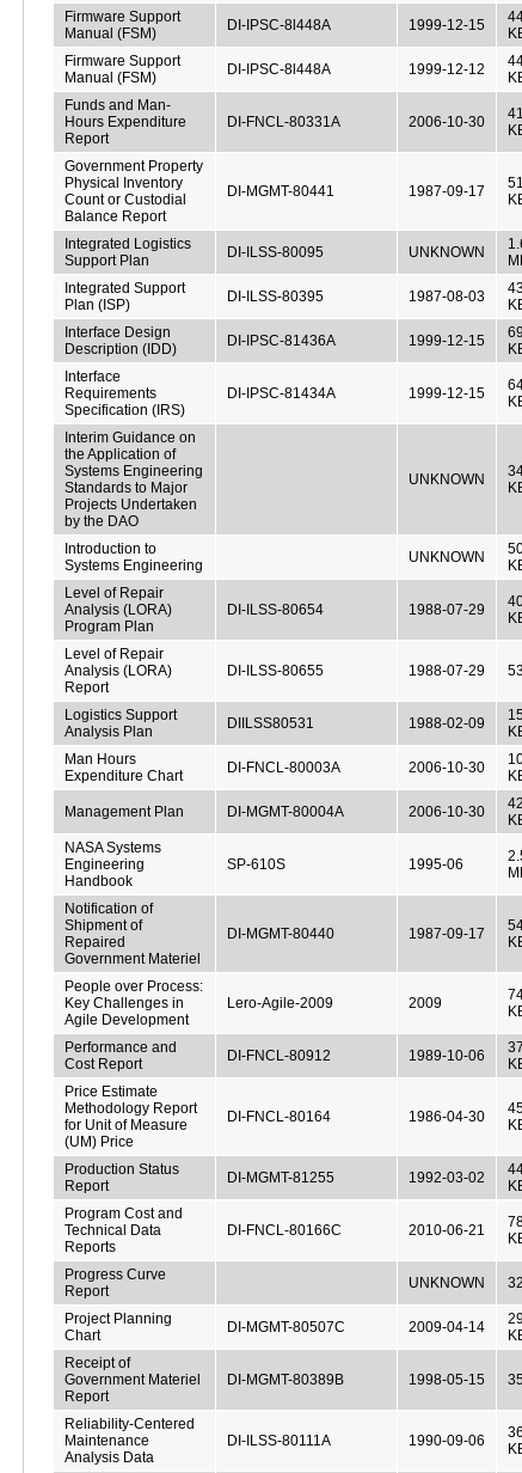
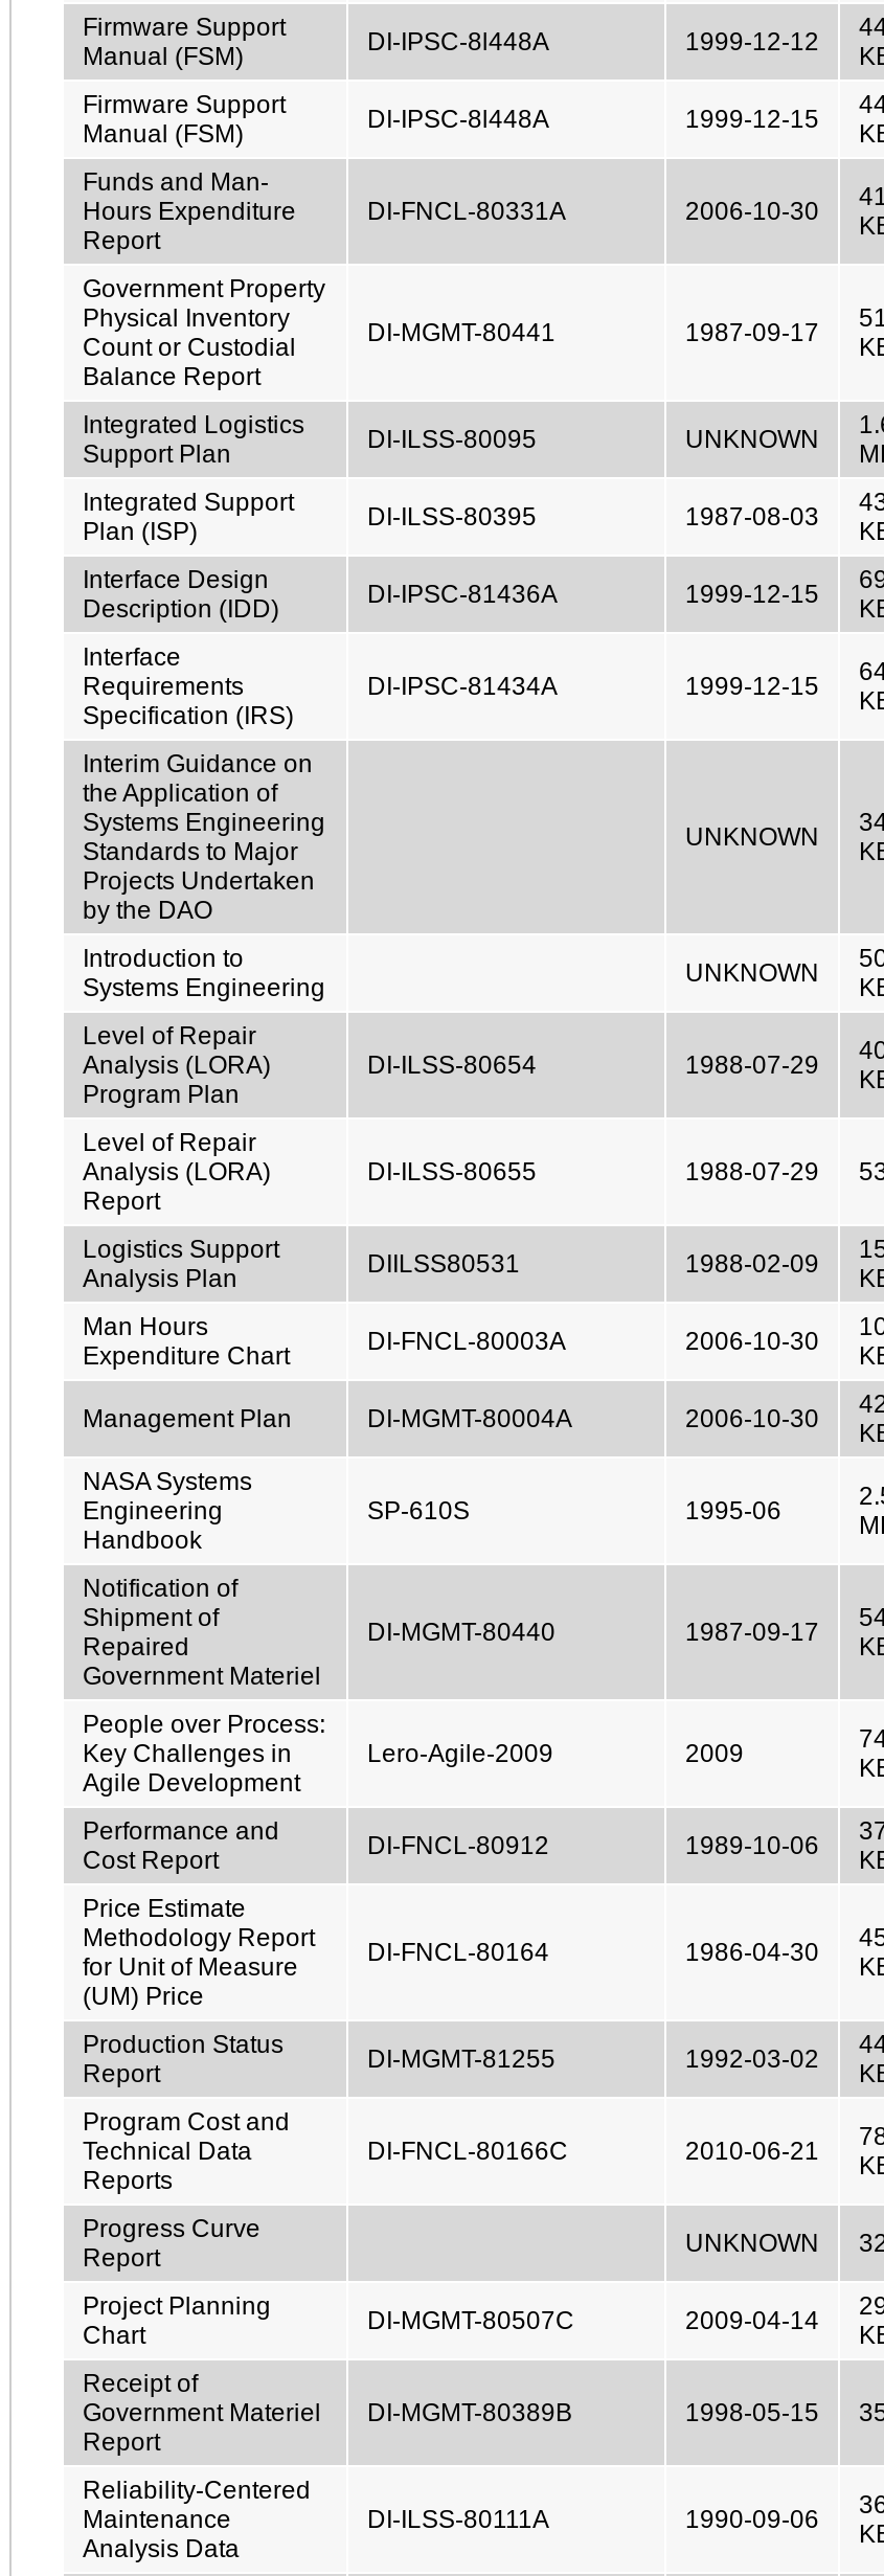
[409,17,485,34] 1999-12-15 -> [685,28,819,57] 1999-12-12
[409,61,485,78] 1999-12-12 -> [685,105,819,135] 1999-12-15

